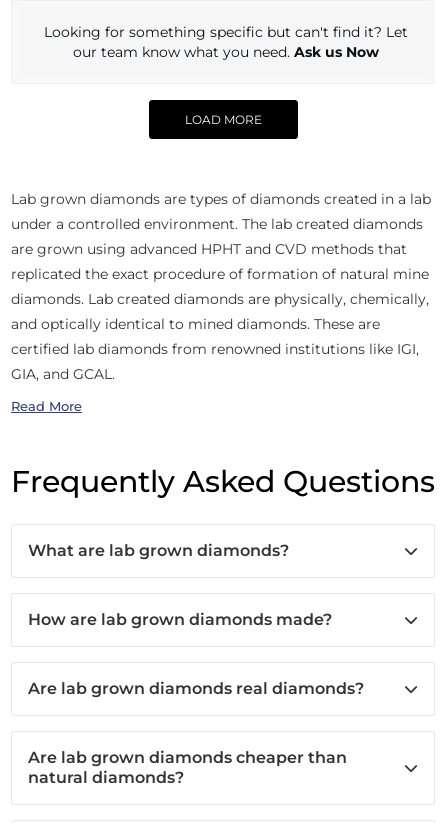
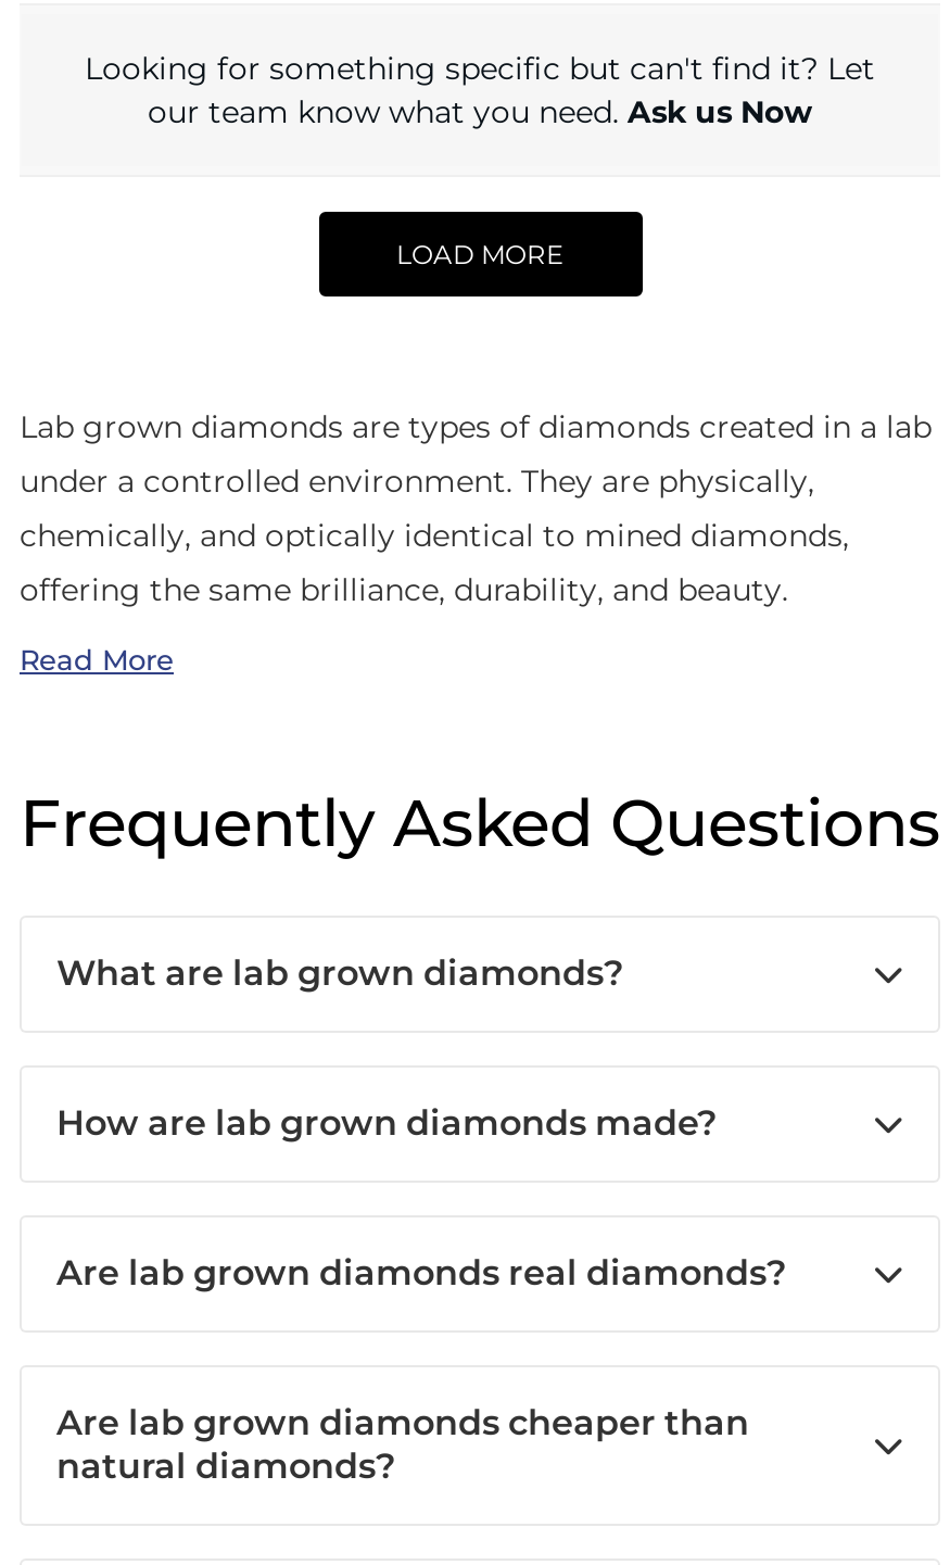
[11,215,429,383] under a controlled environment. The lab created diamonds | are grown using advanced HPHT and CVD methods that | replicated the exact procedure of formation of natural mine | diamonds. Lab created diamonds are physically, chemically, | and optically identical to mined diamonds. These are | certified lab diamonds from renowned institutions like IGI, | GIA, and GCAL. -> [20,462,849,609] under a controlled environment. They are physically, | chemically, and optically identical to mined diamonds, | offering the same brilliance, durability, and beauty.

